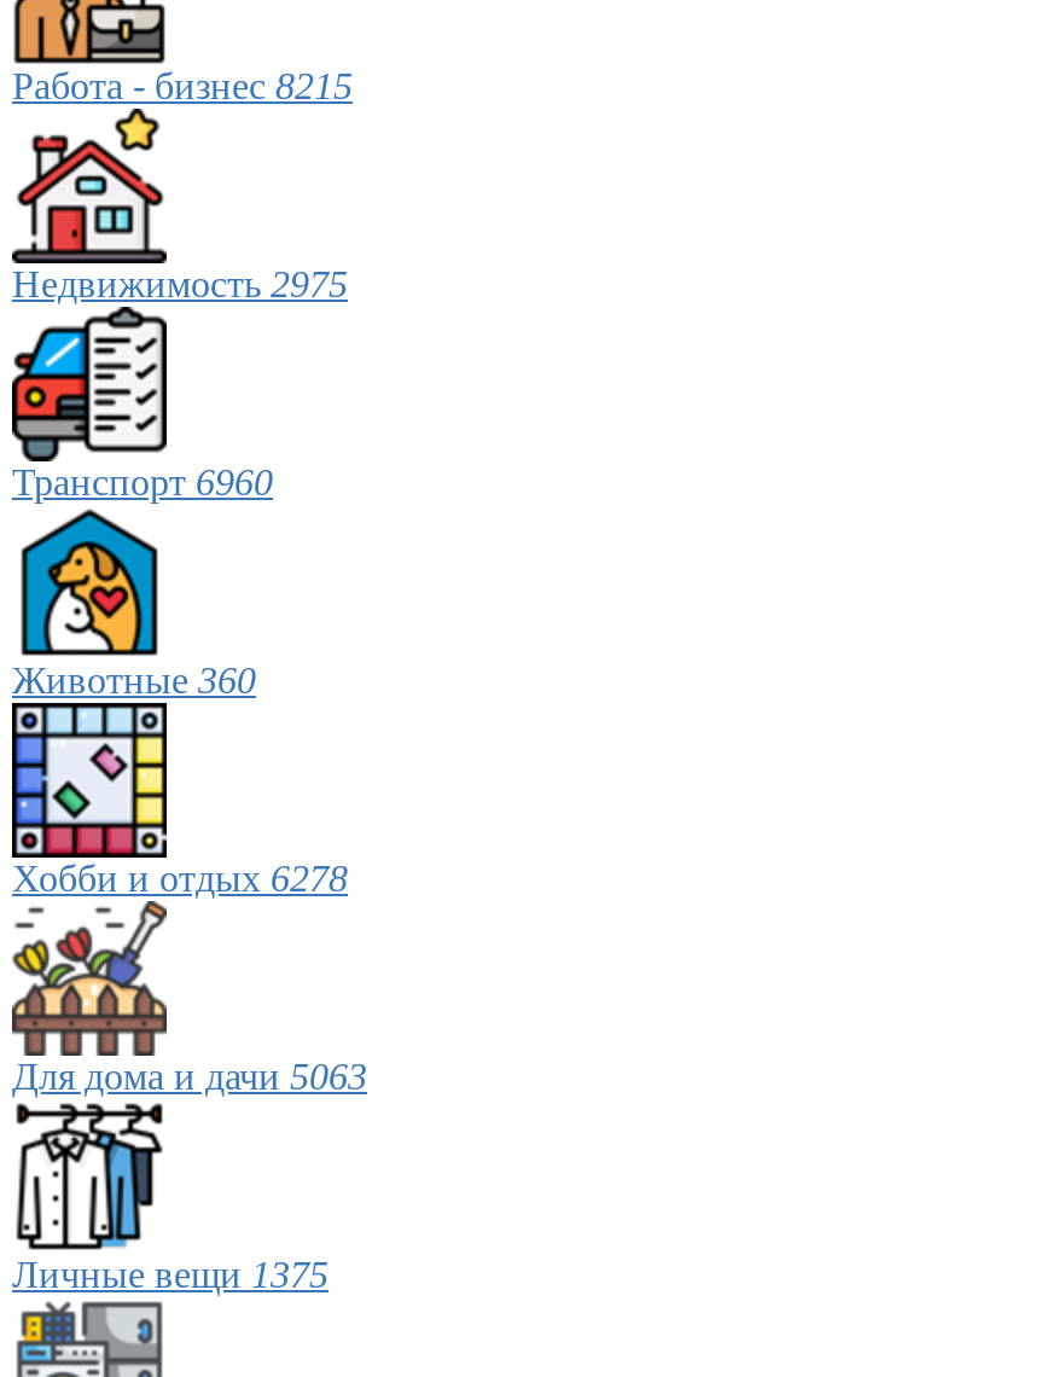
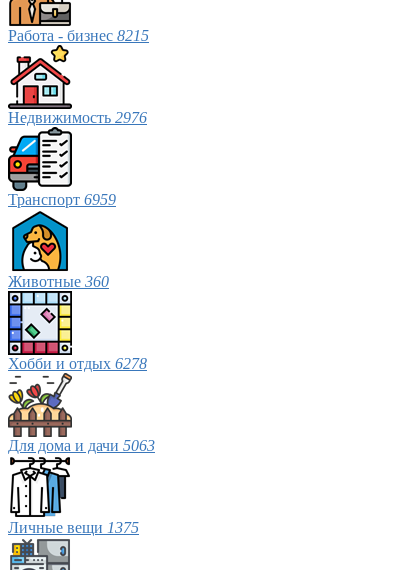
[12,263,348,304] Недвижимость 2975 -> [8,109,147,126] Недвижимость 2976
[12,461,273,502] Транспорт 6960 -> [8,191,116,208] Транспорт 6959

